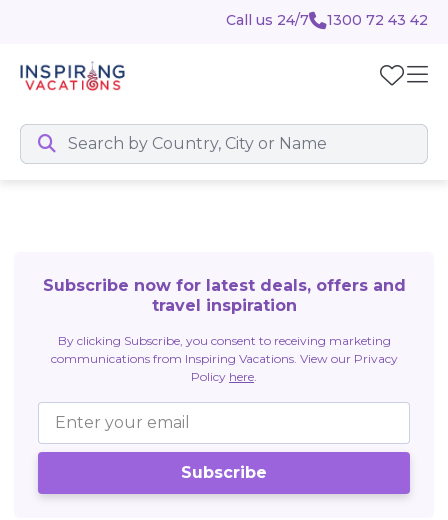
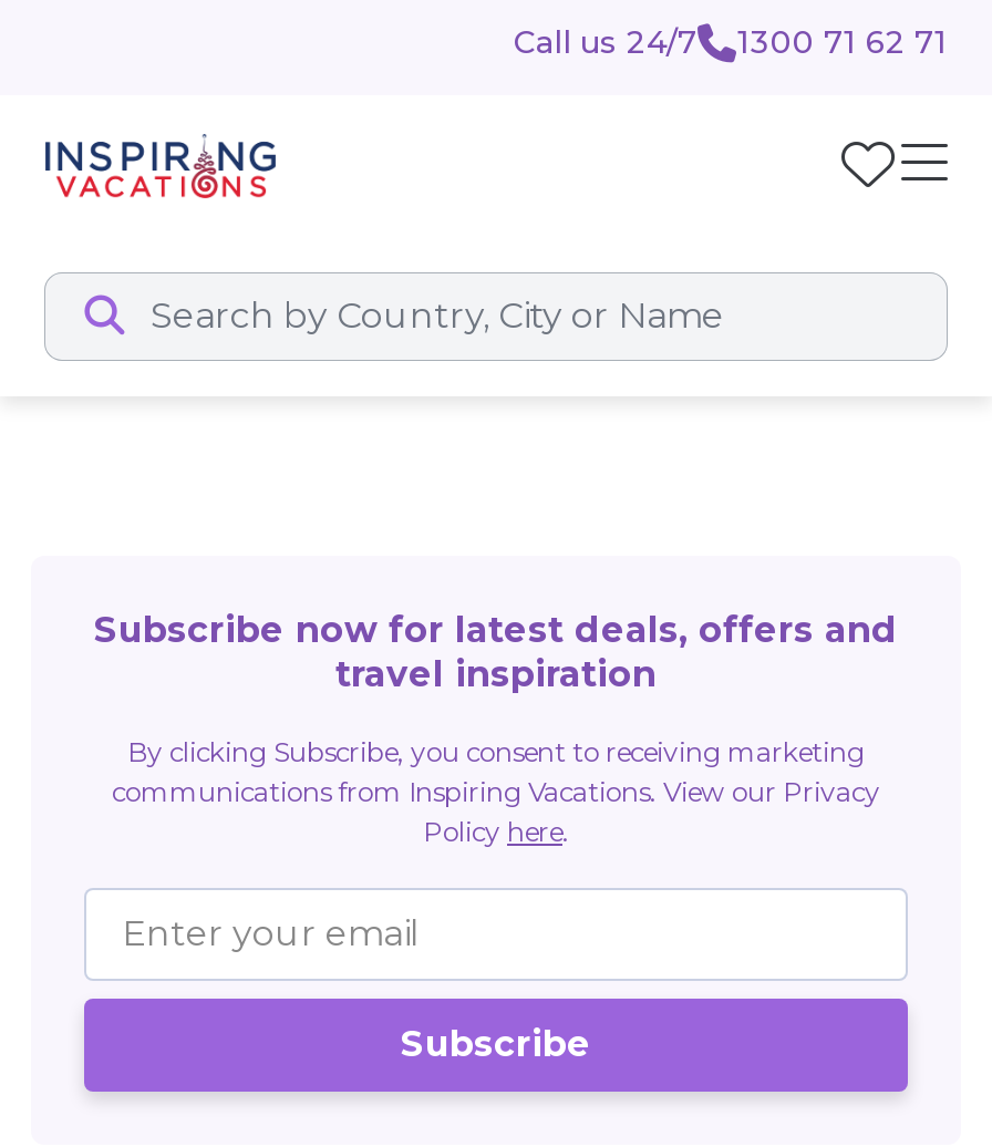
[226,10,428,28] Call us 24/7 1300 72 43 42 -> [514,21,948,61] Call us 24/7 1300 71 62 71

